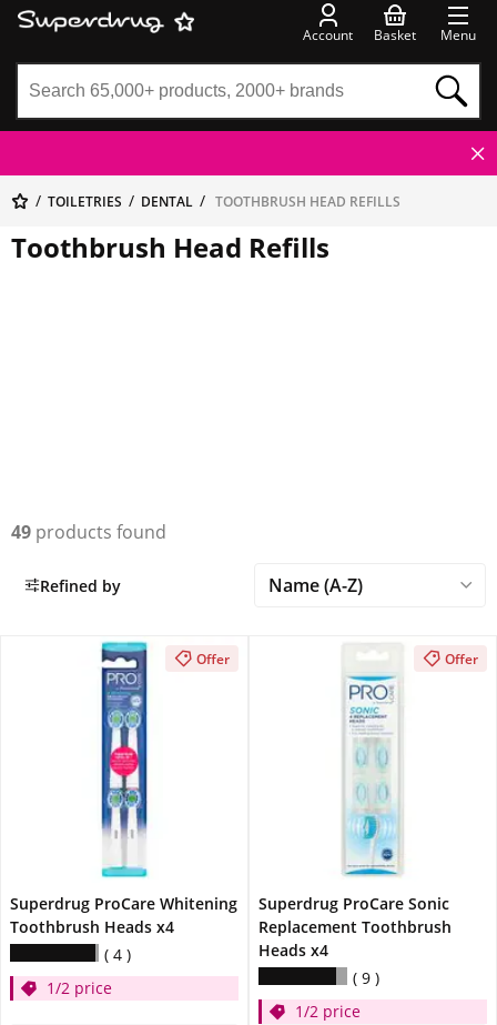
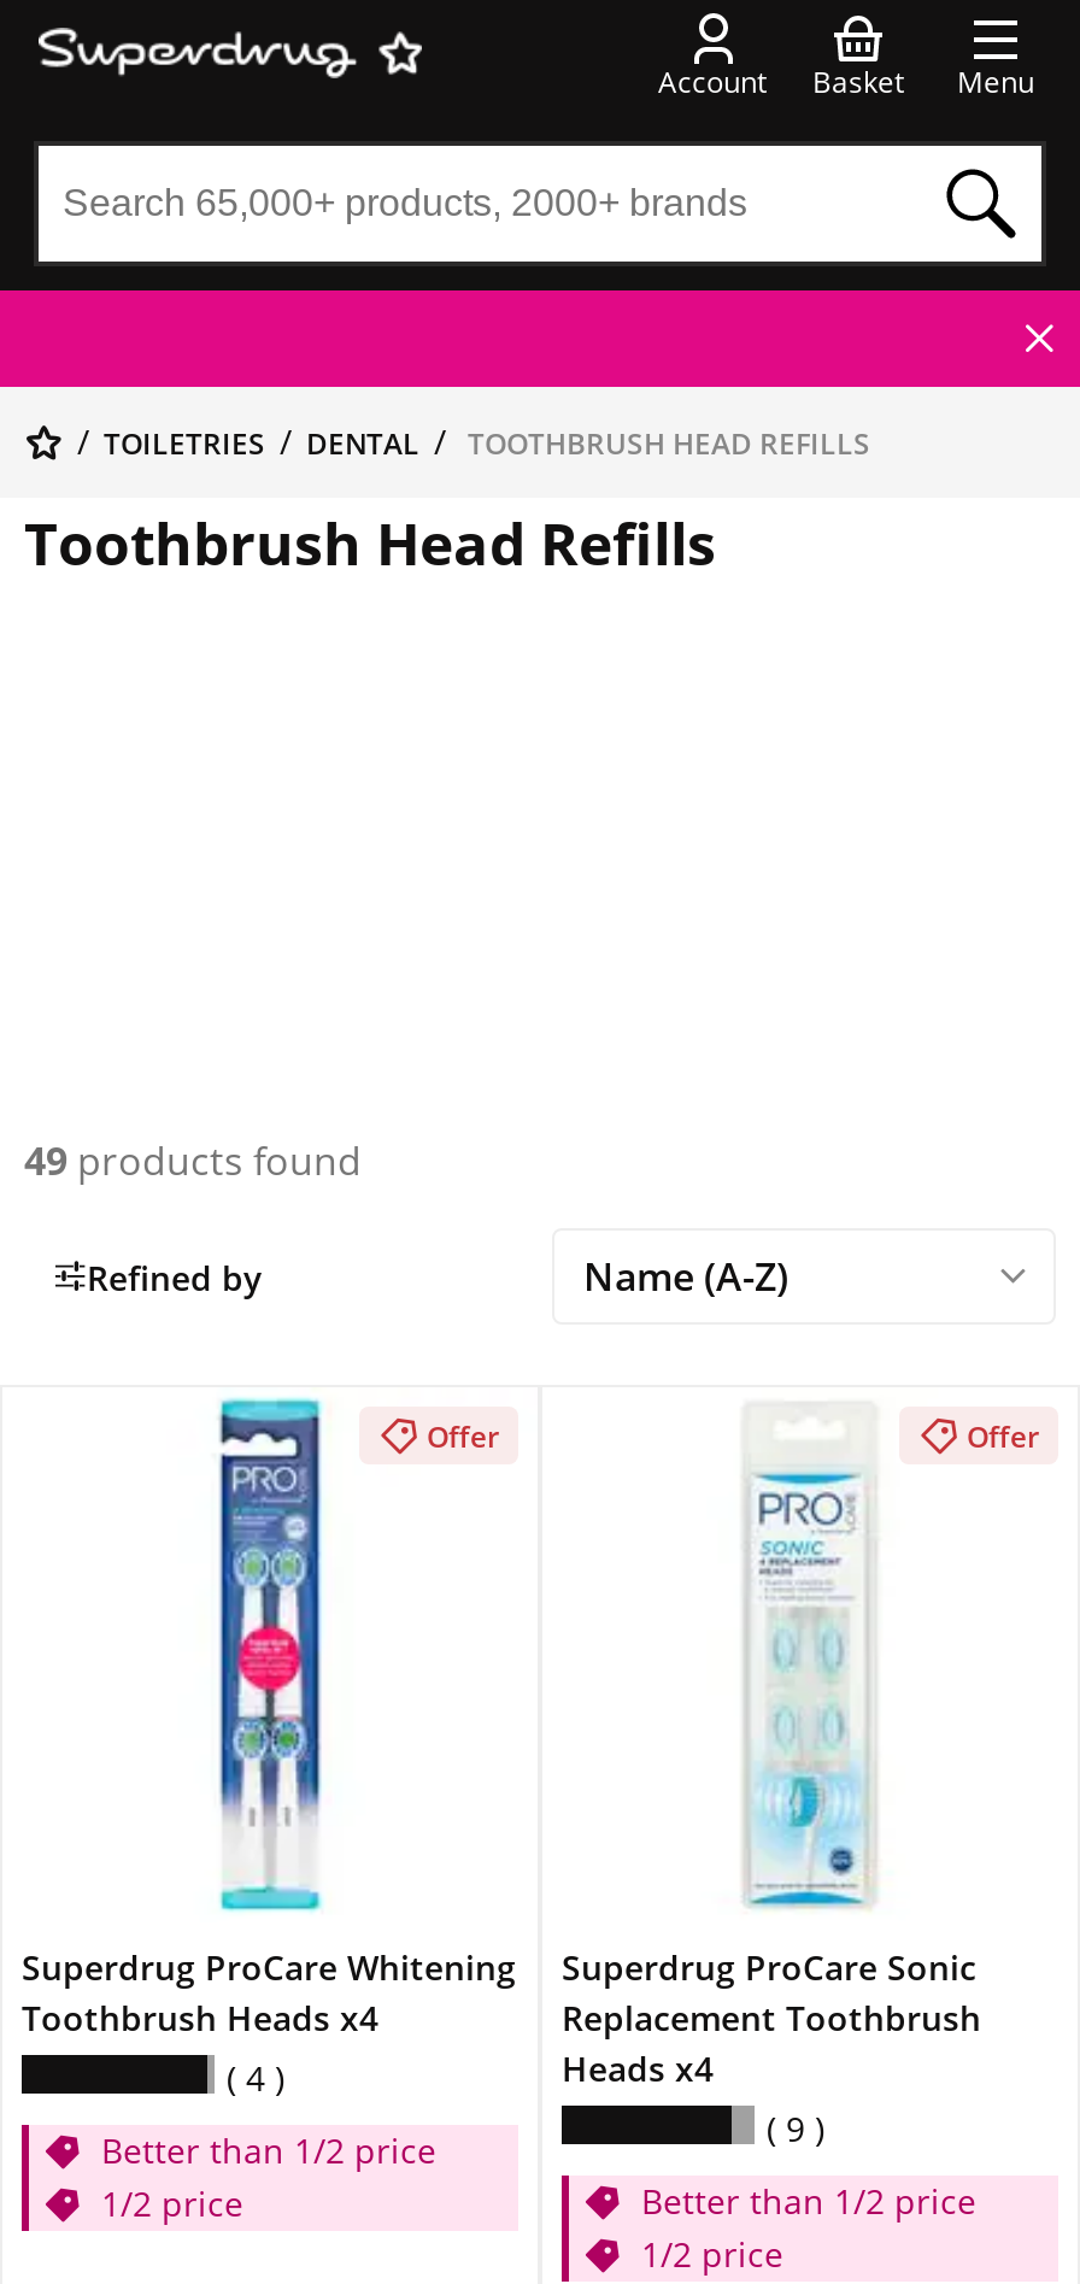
none -> [101,2127,436,2173] Better than 1/2 price
none -> [641,2178,976,2224] Better than 1/2 price

